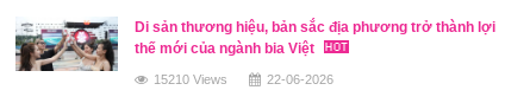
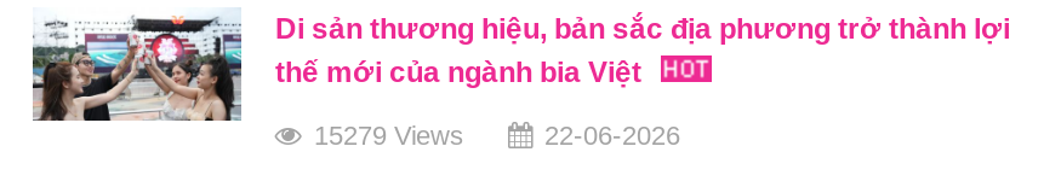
[150,72,227,86] 15210 Views -> [307,122,464,151] 15279 Views

